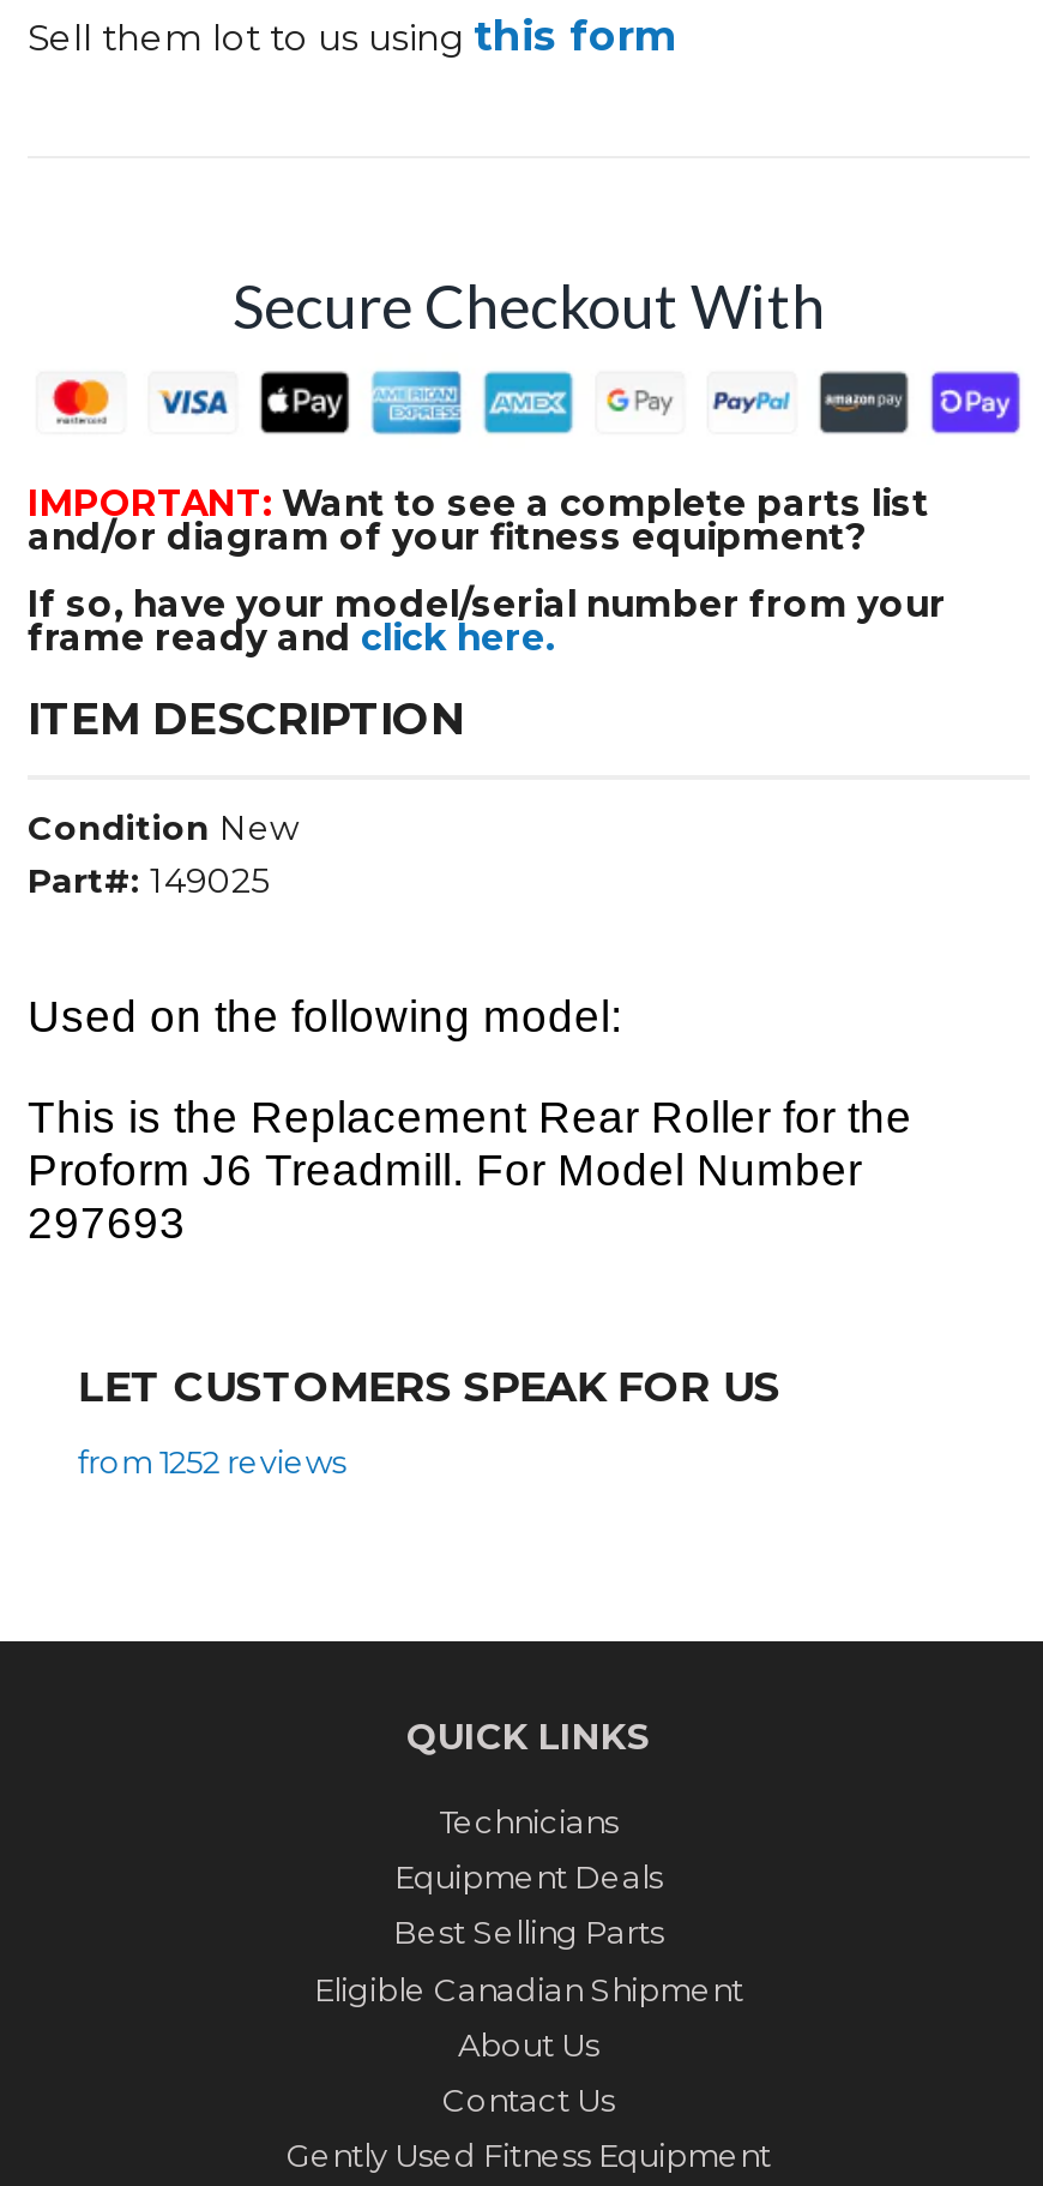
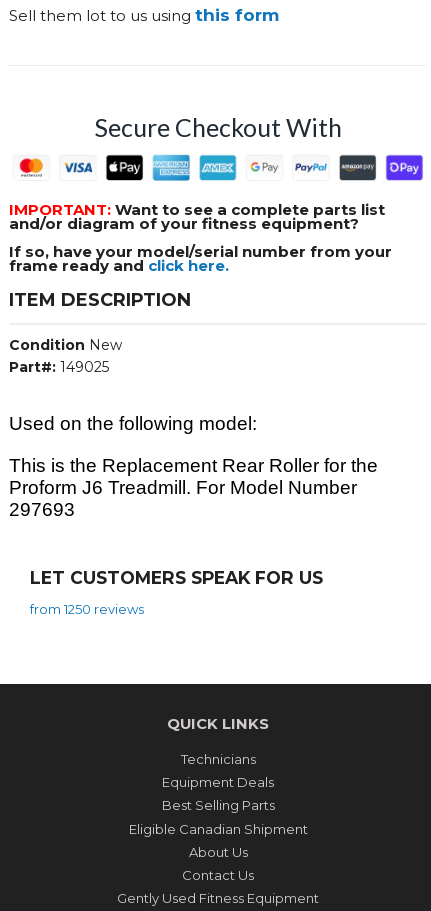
[78,1442,346,1480] from 1252 reviews -> [30,601,144,617] from 1250 reviews

